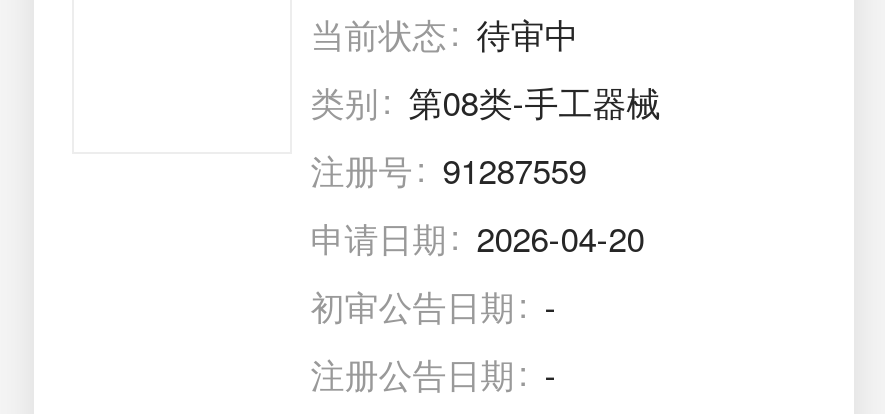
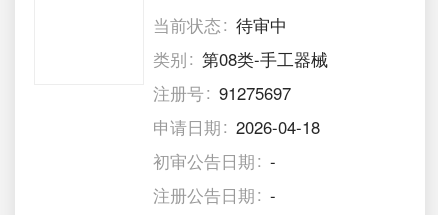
[311,146,587,194] 注册号 91287559 -> [153,81,291,105] 注册号 91275697
[311,214,645,262] 申请日期 2026-04-20 -> [153,115,320,139] 申请日期 2026-04-18

